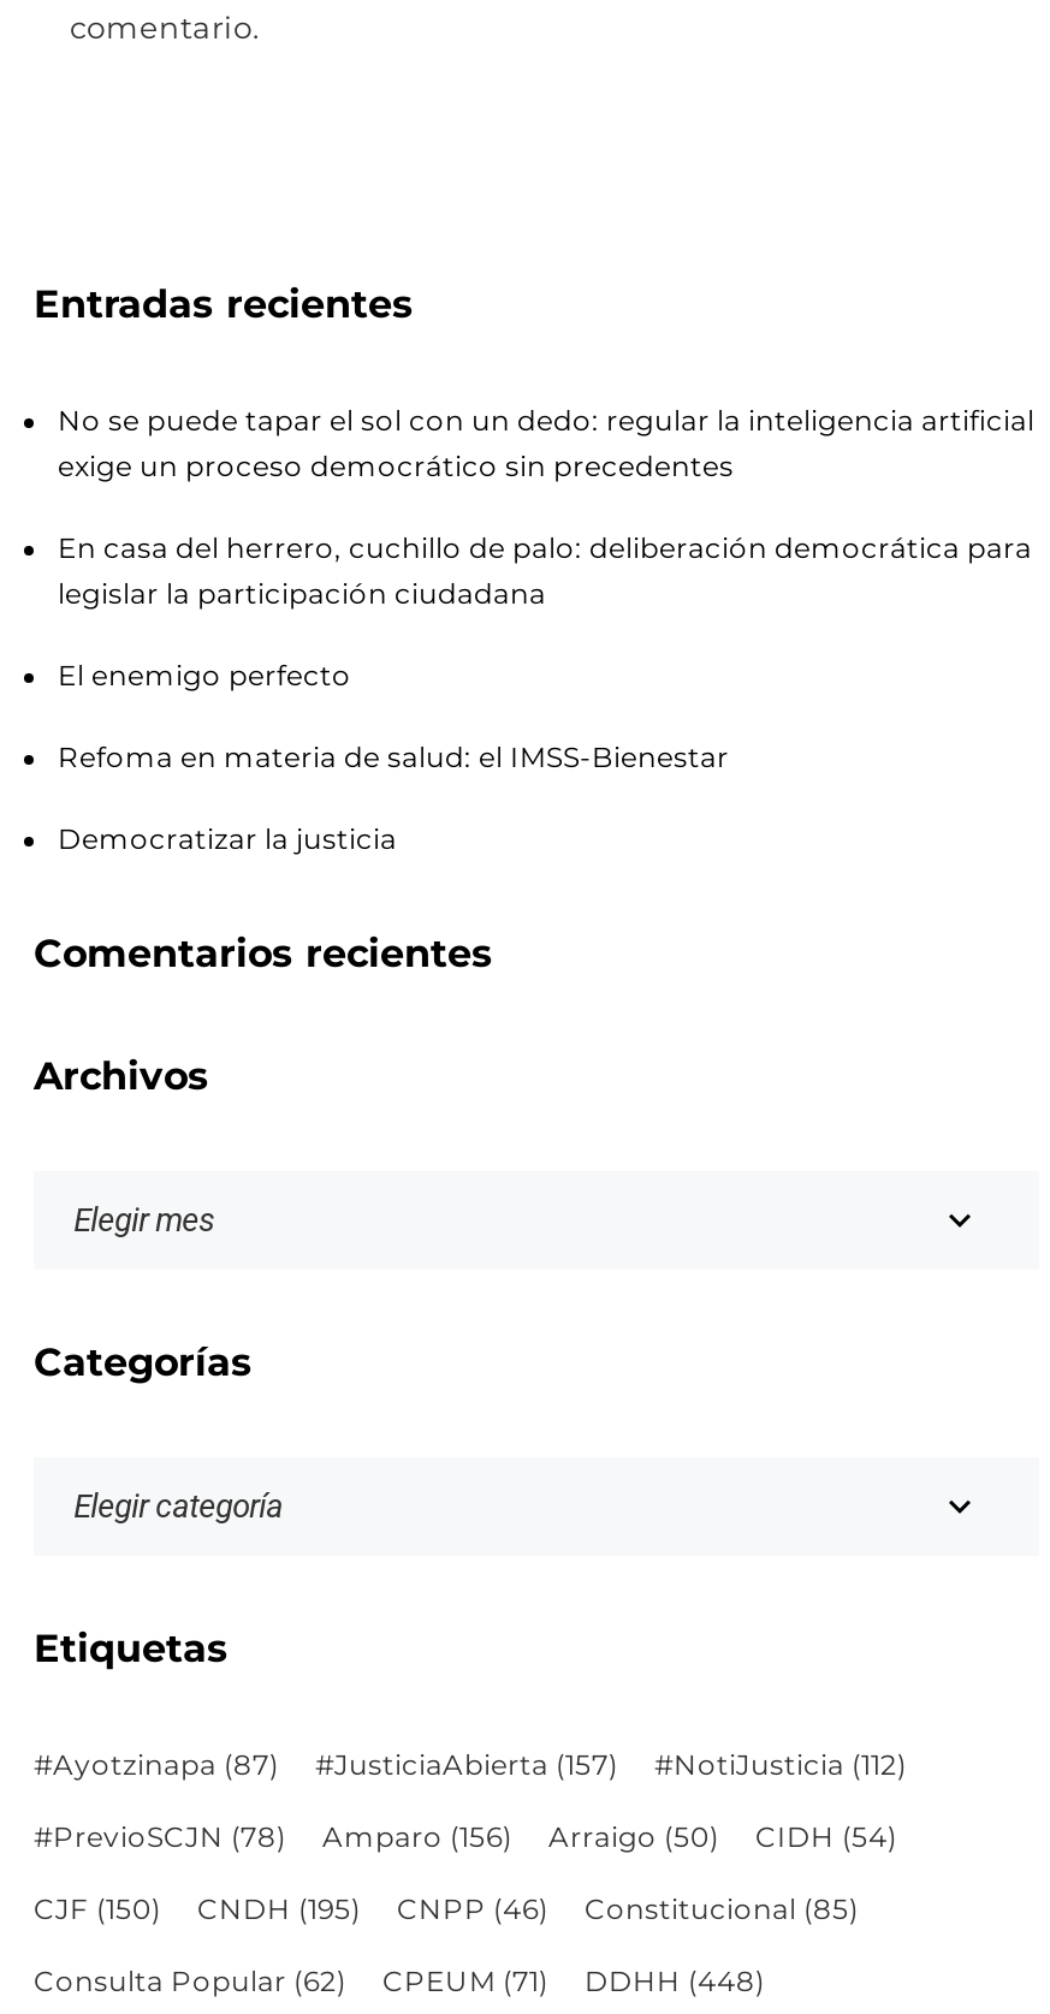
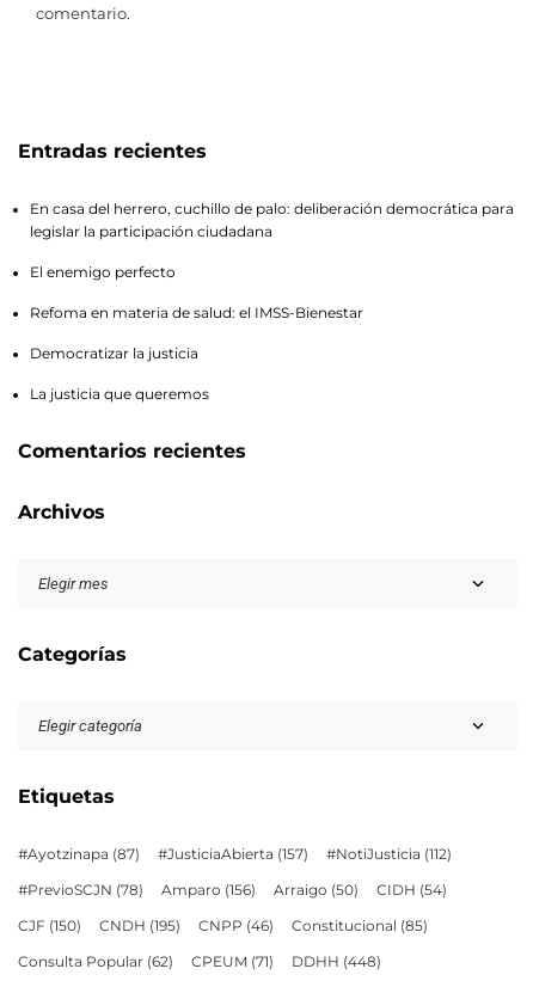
[58,403,1034,482] No se puede tapar el sol con un dedo: regular la inteligencia artificial | exige un proceso democrático sin precedentes -> none
moved [58,530,1032,855] -> [30,200,514,362]: En casa del herrero, cuchillo de palo: deliberación democrática para | legislar la participación ciudadana | El enemigo perfecto | Refoma en materia de salud: el IMSS-Bienestar | Democratizar la justicia
none -> [30,385,209,402] La justicia que queremos

